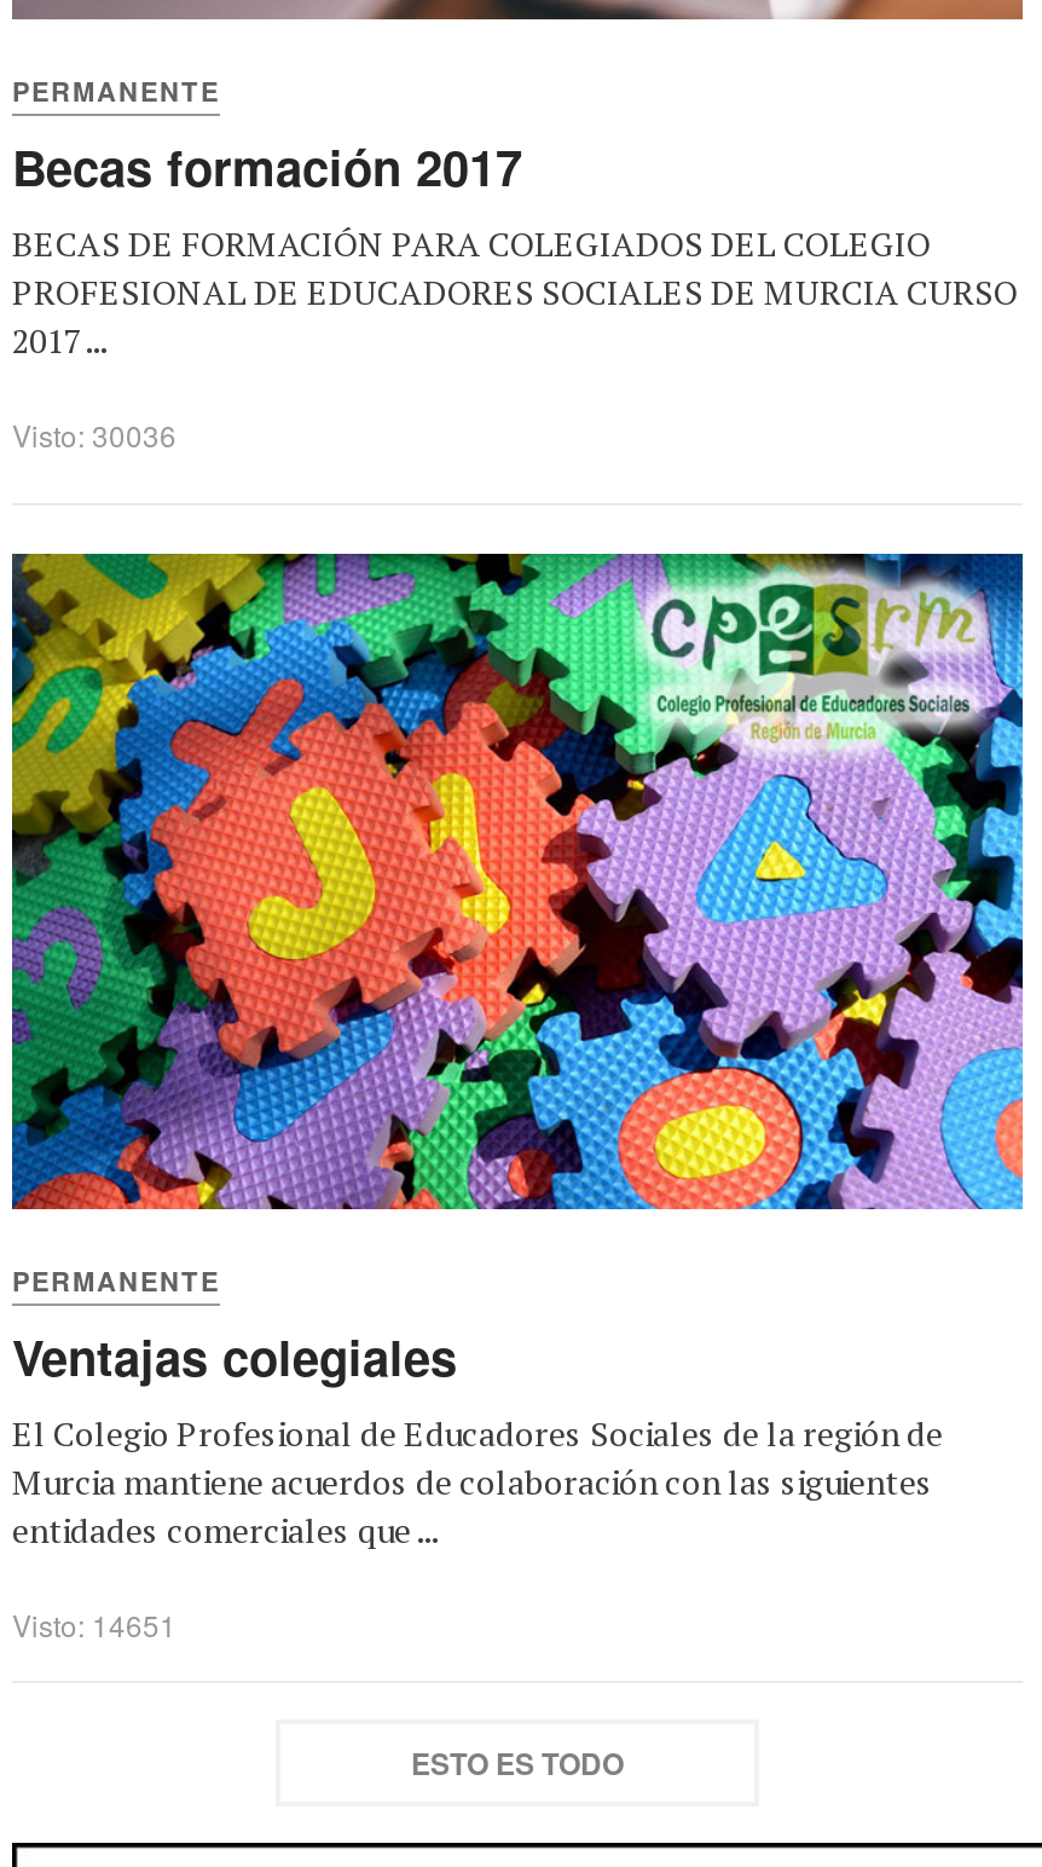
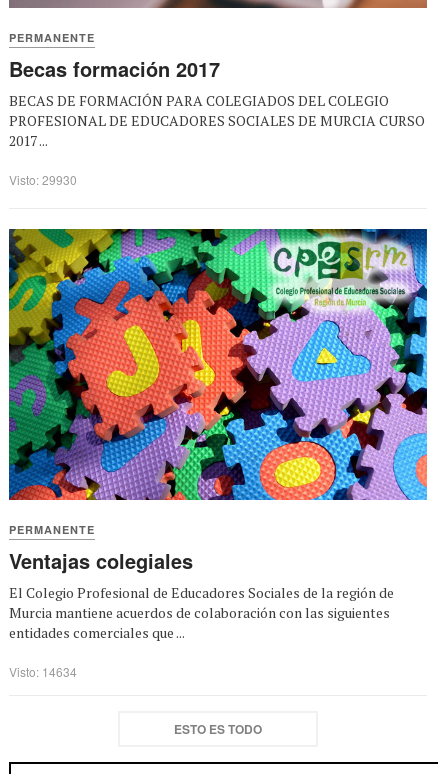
[12,415,176,456] Visto: 30036 -> [9,171,77,188] Visto: 29930
[12,1603,176,1644] Visto: 14651 -> [9,663,77,680] Visto: 14634

